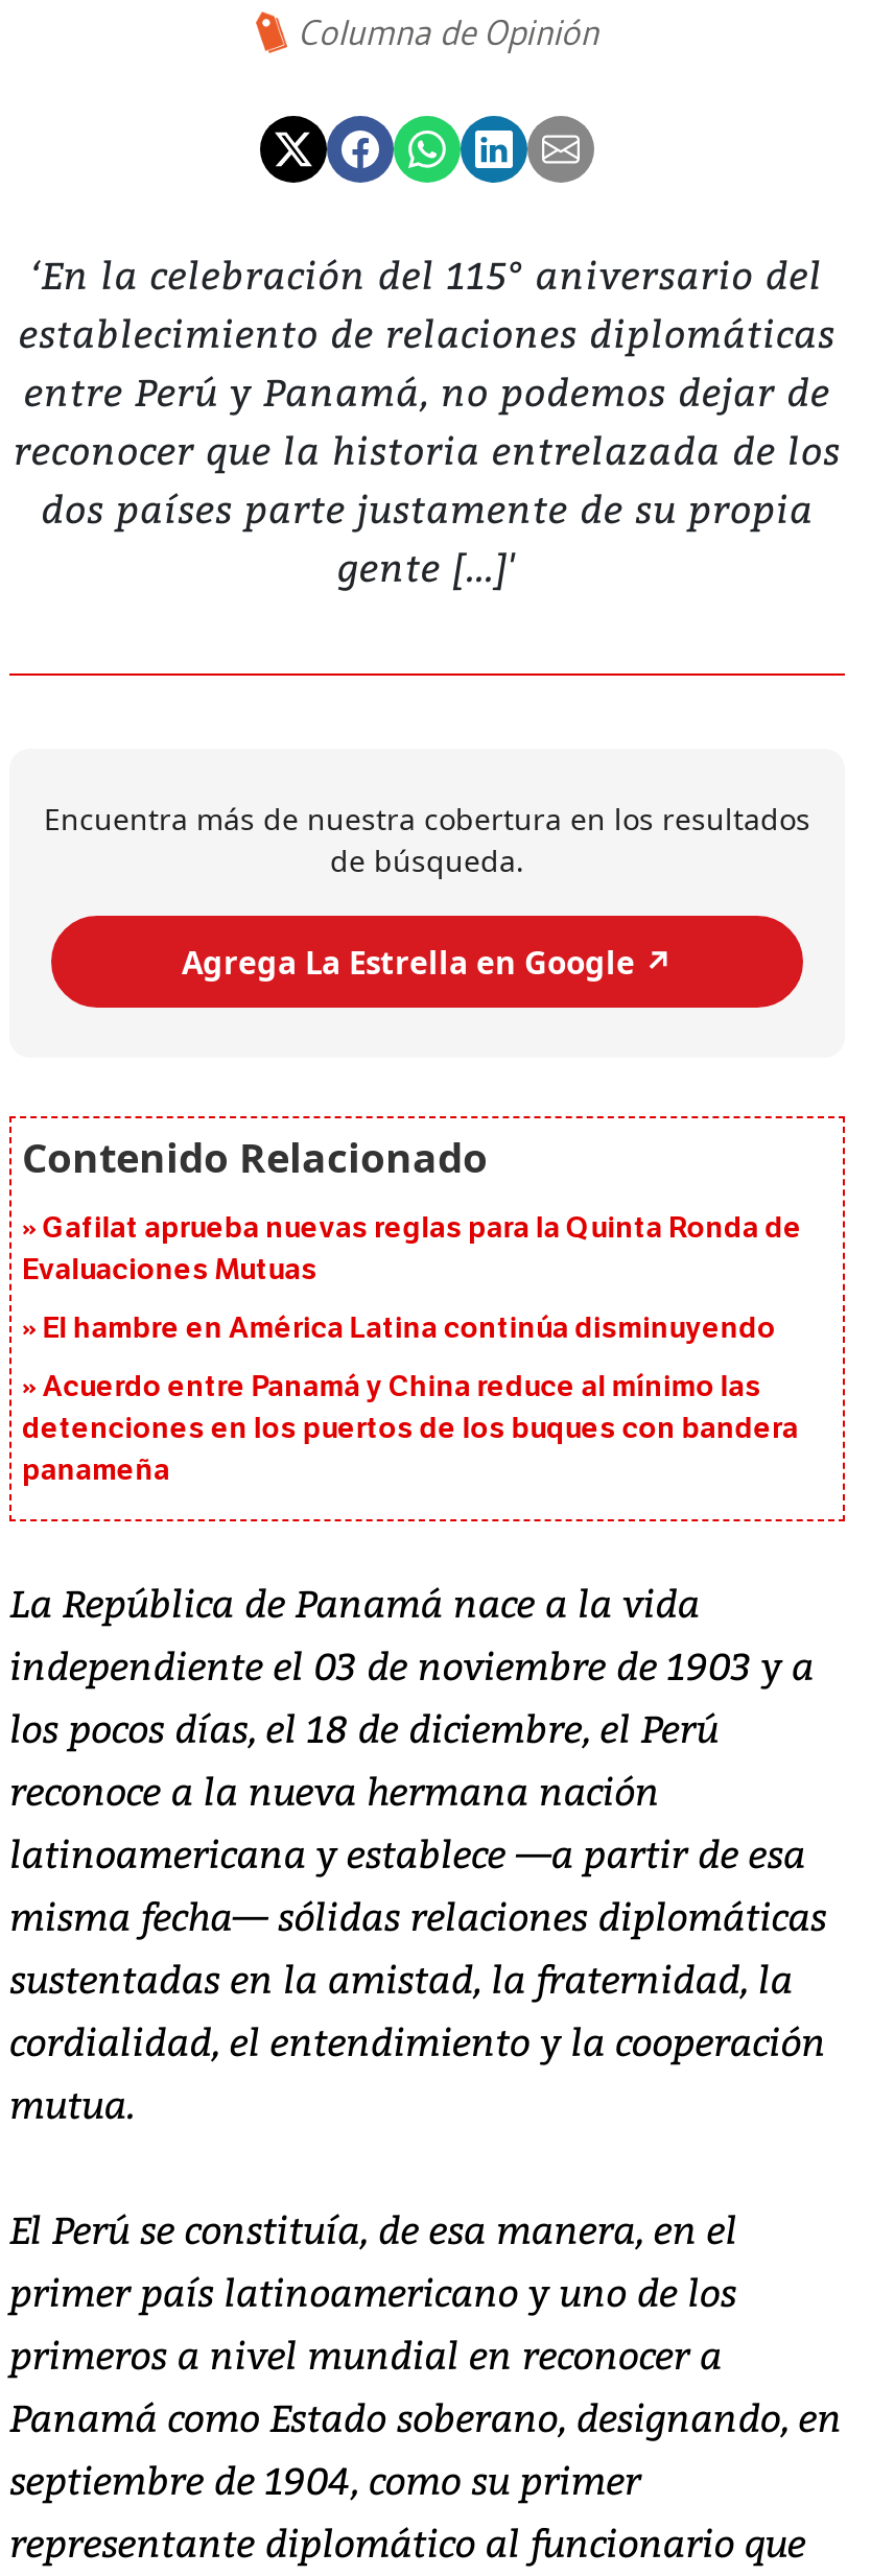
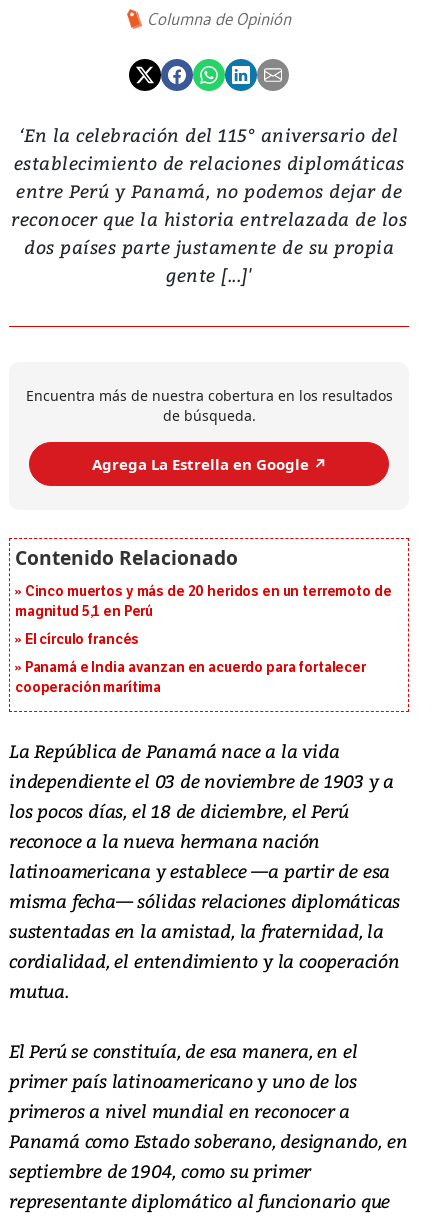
[22,1211,802,1289] Gafilat aprueba nuevas reglas para la Quinta Ronda de | Evaluaciones Mutuas -> [15,583,391,620] Cinco muertos y más de 20 heridos en un terremoto de | magnitud 5,1 en Perú
[42,1311,776,1347] El hambre en América Latina continúa disminuyendo -> [25,631,139,648] El círculo francés
[22,1370,798,1489] Acuerdo entre Panamá y China reduce al mínimo las | detenciones en los puertos de los buques con bandera | panameña -> [15,659,366,696] Panamá e India avanzan en acuerdo para fortalecer | cooperación marítima

